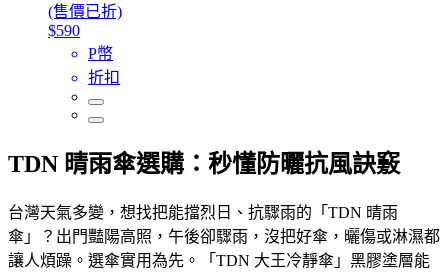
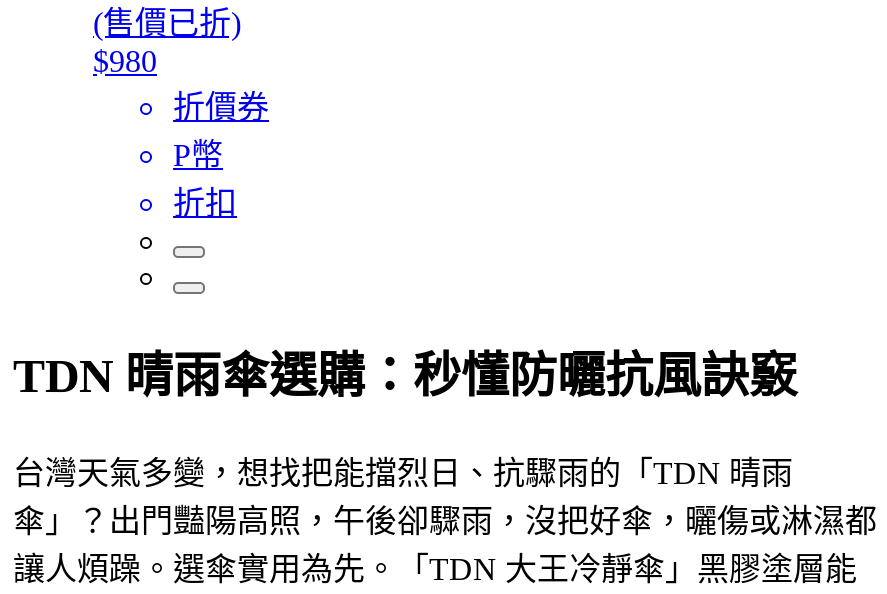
[48,22,80,39] $590 -> [93,44,269,124] $980 | 折價券

